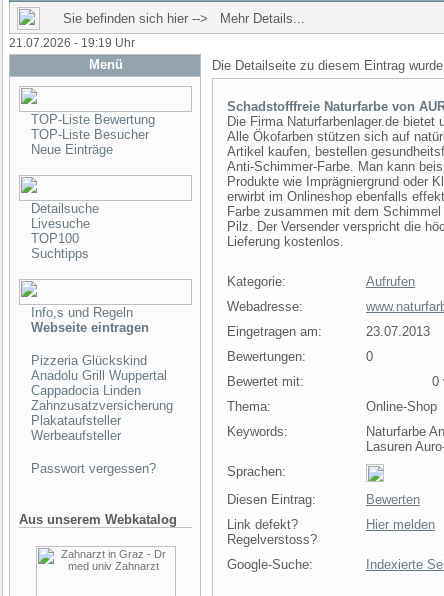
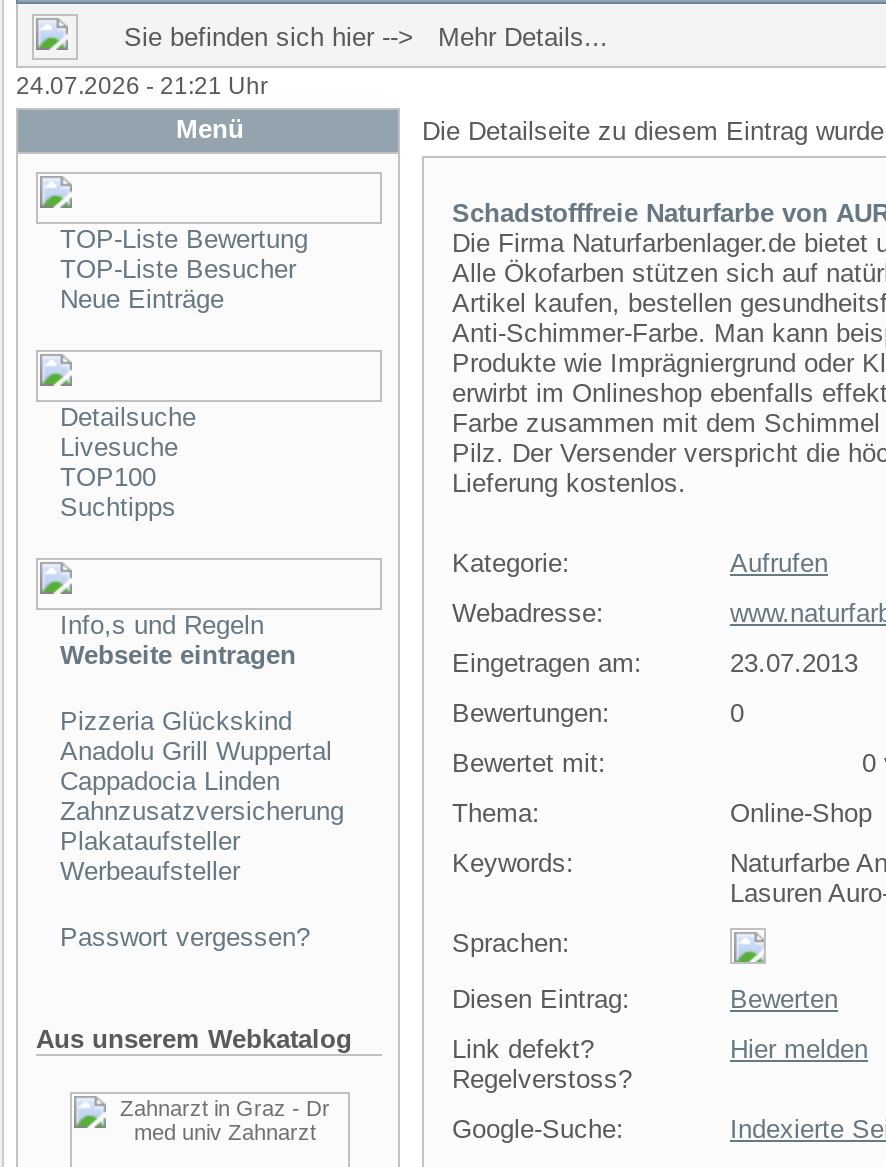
[9,36,135,50] 21.07.2026 - 19:19 Uhr -> [16,72,268,100] 24.07.2026 - 21:21 Uhr

